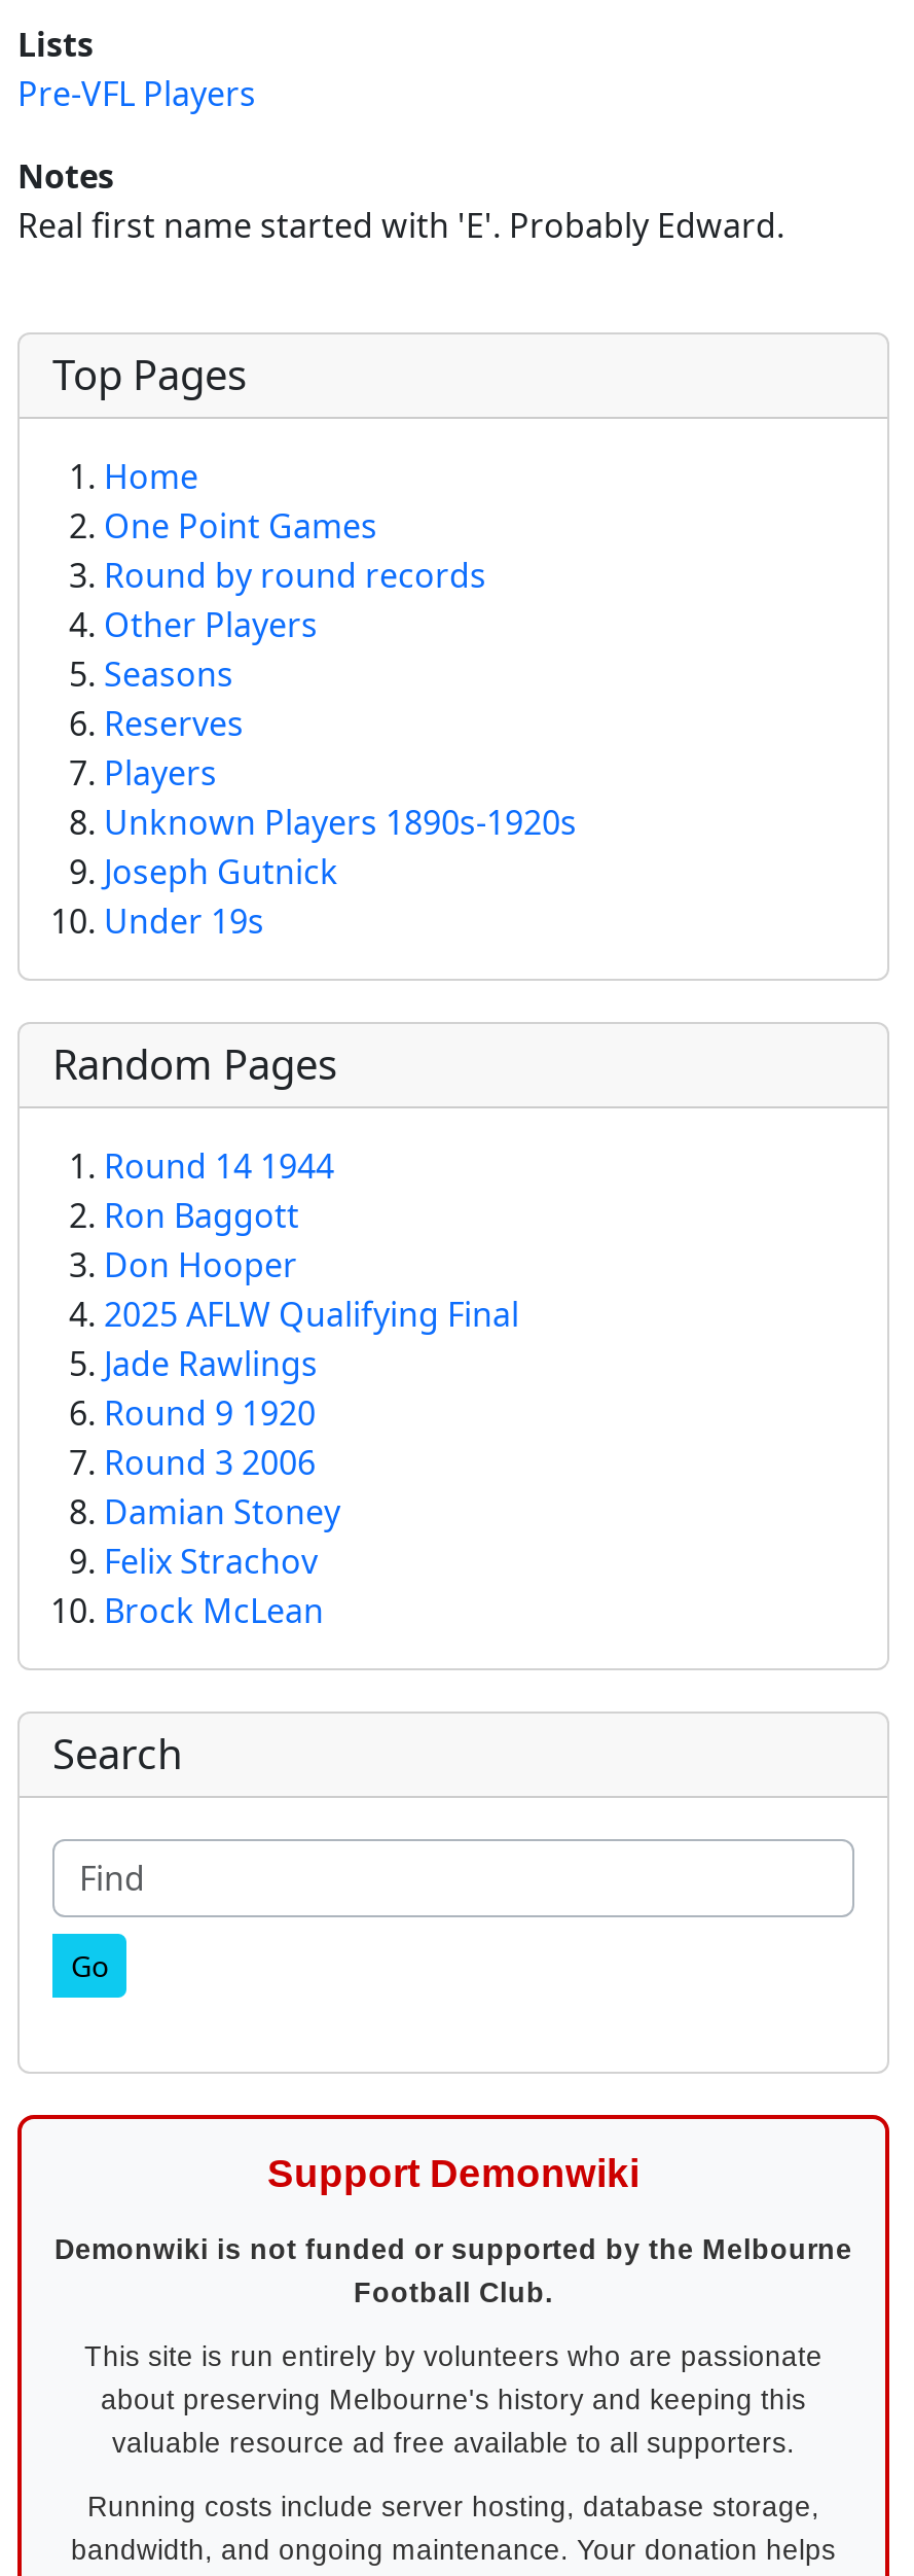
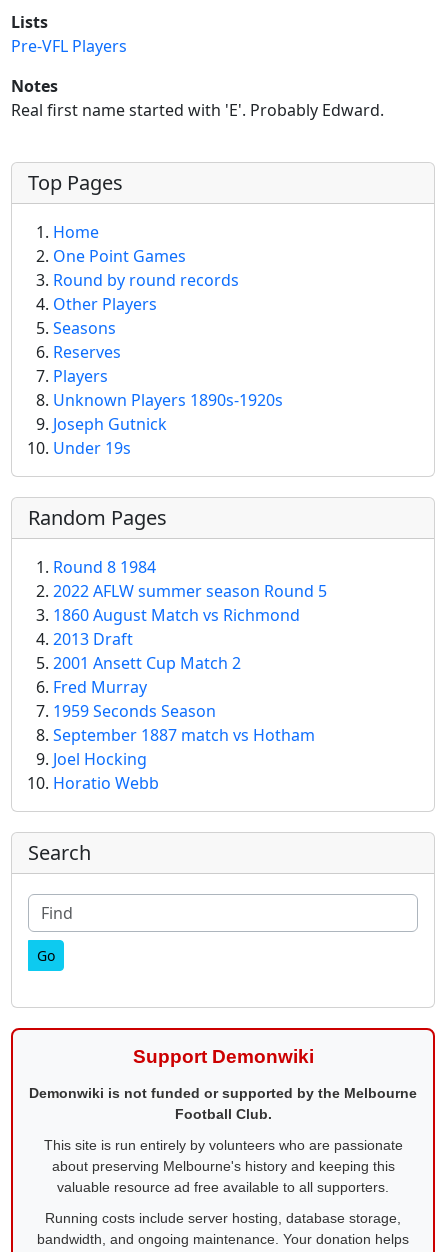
[104,1144,519,1634] Round 14 1944 | Ron Baggott | Don Hooper | 2025 AFLW Qualifying Final | Jade Rawlings | Round 9 1920 | Round 3 2006 | Damian Stoney | Felix Strachov | Brock McLean -> [53,556,327,794] Round 8 1984 | 2022 AFLW summer season Round 5 | 1860 August Match vs Richmond | 2013 Draft | 2001 Ansett Cup Match 2 | Fred Murray | 1959 Seconds Season | September 1887 match vs Hotham | Joel Hocking | Horatio Webb

